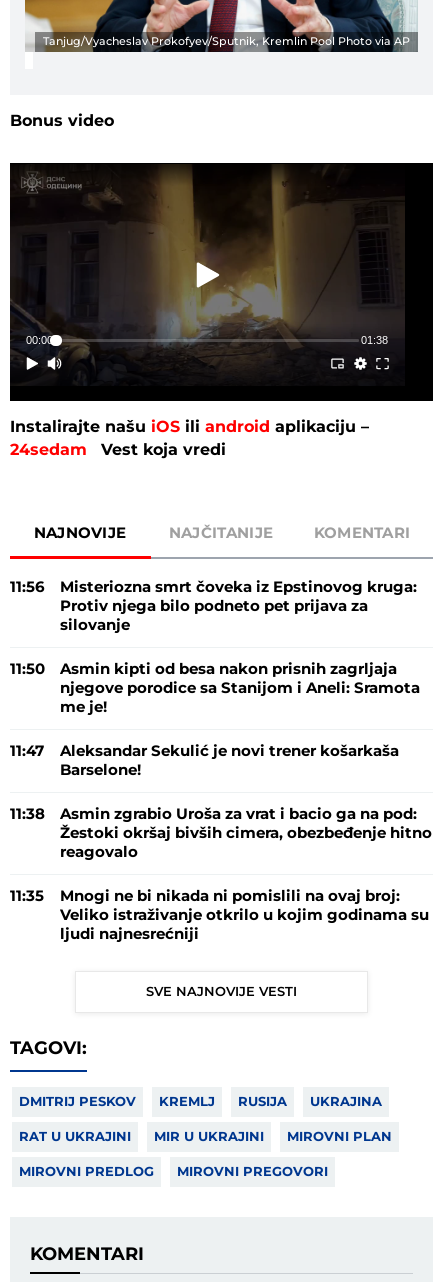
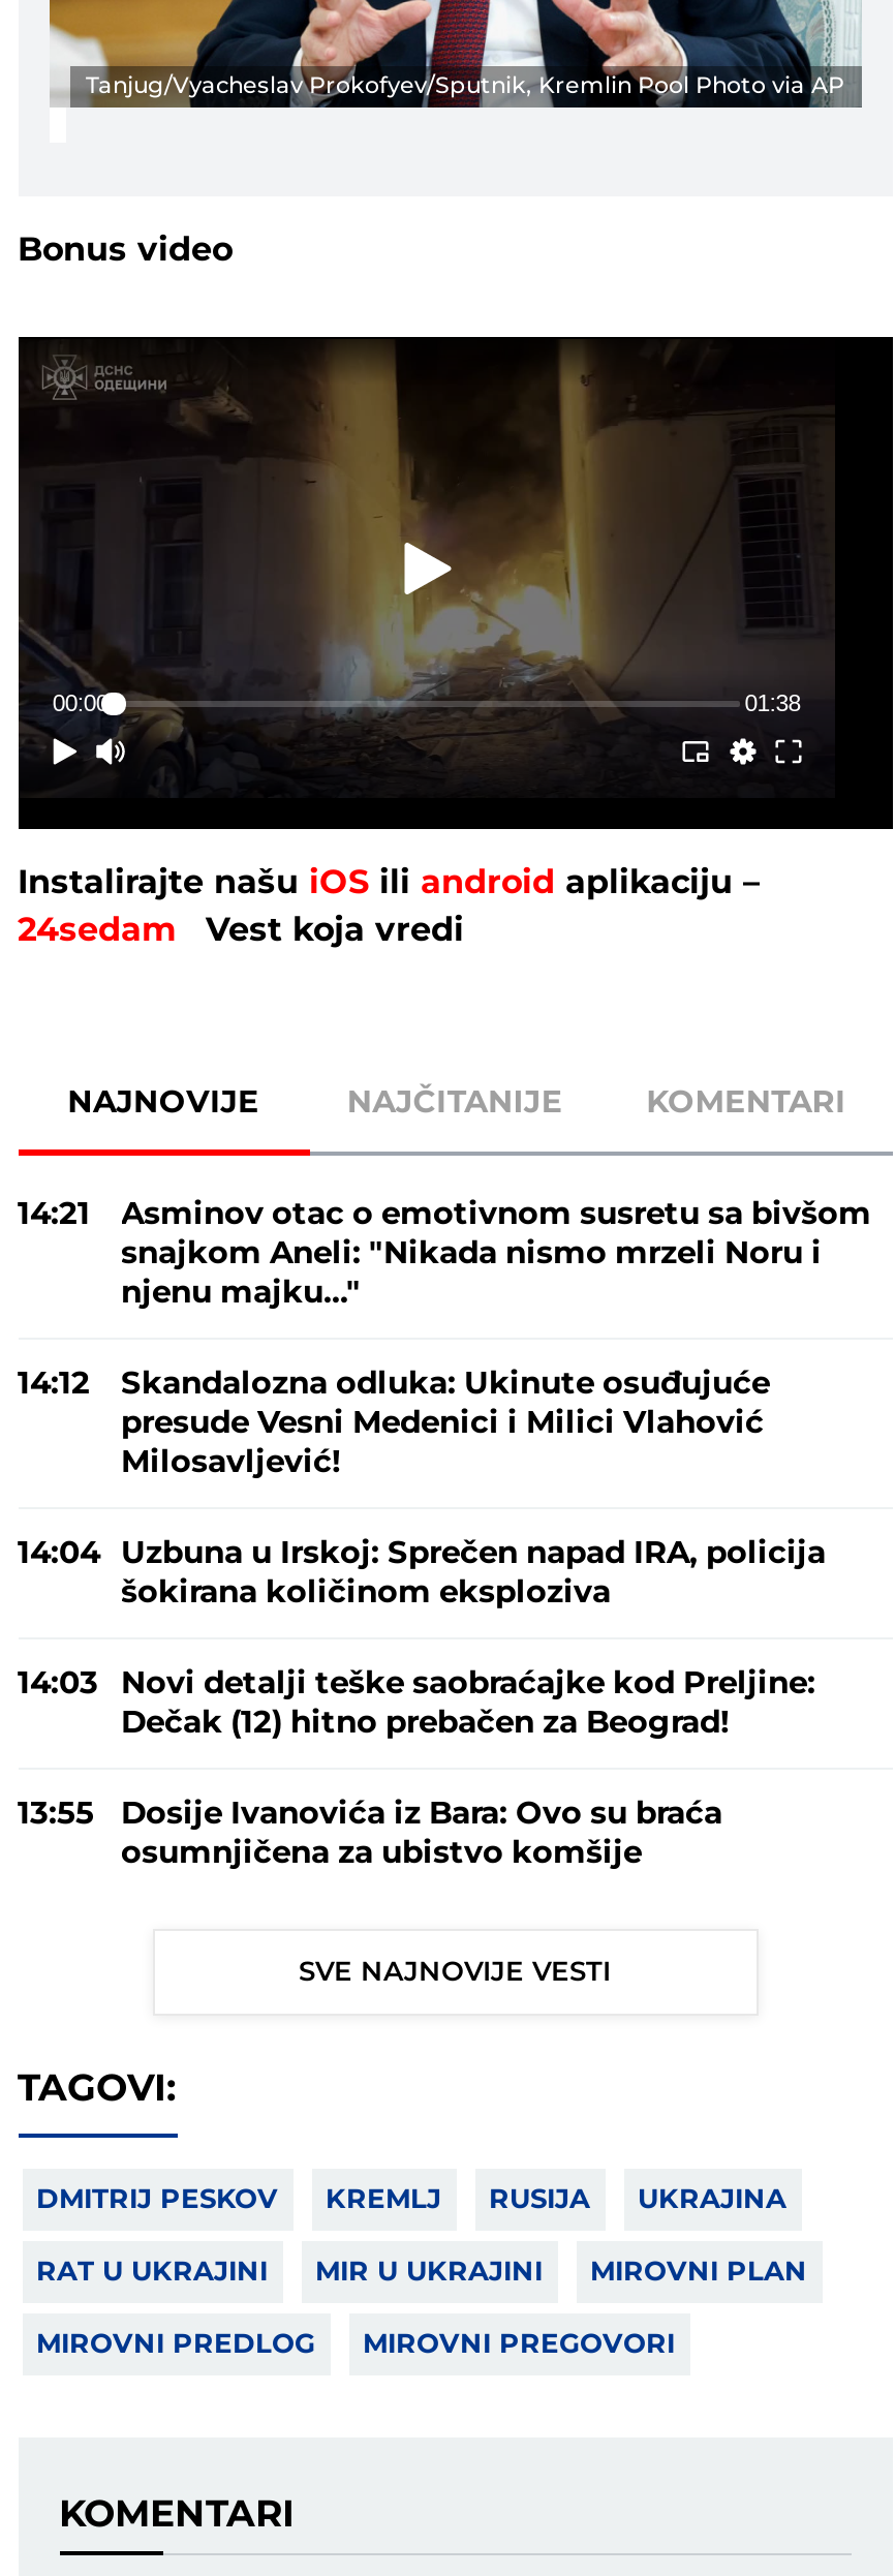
[9,576,44,599] 11:56 -> [18,1191,90,1238] 14:21
[59,576,416,637] Misteriozna smrt čoveka iz Epstinovog kruga: | Protiv njega bilo podneto pet prijava za | silovanje -> [121,1191,871,1317] Asminov otac o emotivnom susretu sa bivšom | snajkom Aneli: "Nikada nismo mrzeli Noru i | njenu majku..."
[9,658,44,681] 11:50 -> [18,1360,90,1408] 14:12
[59,658,419,719] Asmin kipti od besa nakon prisnih zagrljaja | njegove porodice sa Stanijom i Aneli: Sramota | me je! -> [121,1360,770,1486] Skandalozna odluka: Ukinute osuđujuće | presude Vesni Medenici i Milici Vlahović | Milosavljević!
[9,740,43,763] 11:47 -> [18,1530,100,1577] 14:04
[59,740,398,782] Aleksandar Sekulić je novi trener košarkaša | Barselone! -> [121,1530,826,1617] Uzbuna u Irskoj: Sprečen napad IRA, policija | šokirana količinom eksploziva
[9,803,44,826] 11:38 -> [18,1660,98,1708] 14:03
[59,803,431,864] Asmin zgrabio Uroša za vrat i bacio ga na pod: | Žestoki okršaj bivših cimera, obezbeđenje hitno | reagovalo -> [121,1660,815,1747] Novi detalji teške saobraćajke kod Preljine: | Dečak (12) hitno prebačen za Beograd!
[9,885,43,908] 11:35 -> [18,1790,94,1838] 13:55
[59,885,428,946] Mnogi ne bi nikada ni pomislili na ovaj broj: | Veliko istraživanje otkrilo u kojim godinama su | ljudi najnesrećniji -> [121,1790,722,1877] Dosije Ivanovića iz Bara: Ovo su braća | osumnjičena za ubistvo komšije

